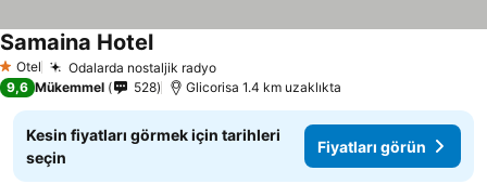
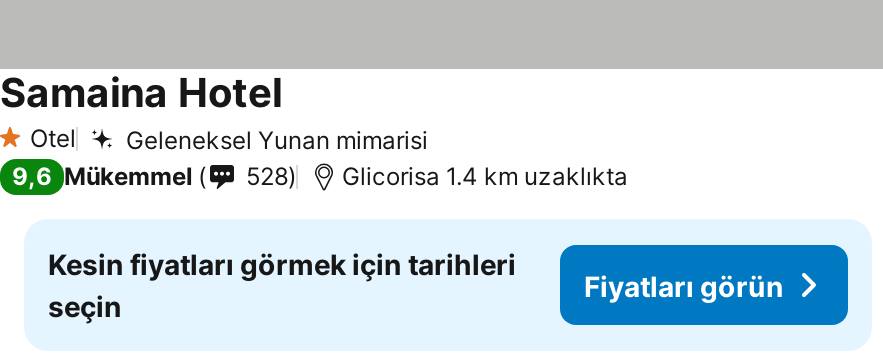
[68,59,216,75] Odalarda nostaljik radyo -> [126,124,428,154] Geleneksel Yunan mimarisi

